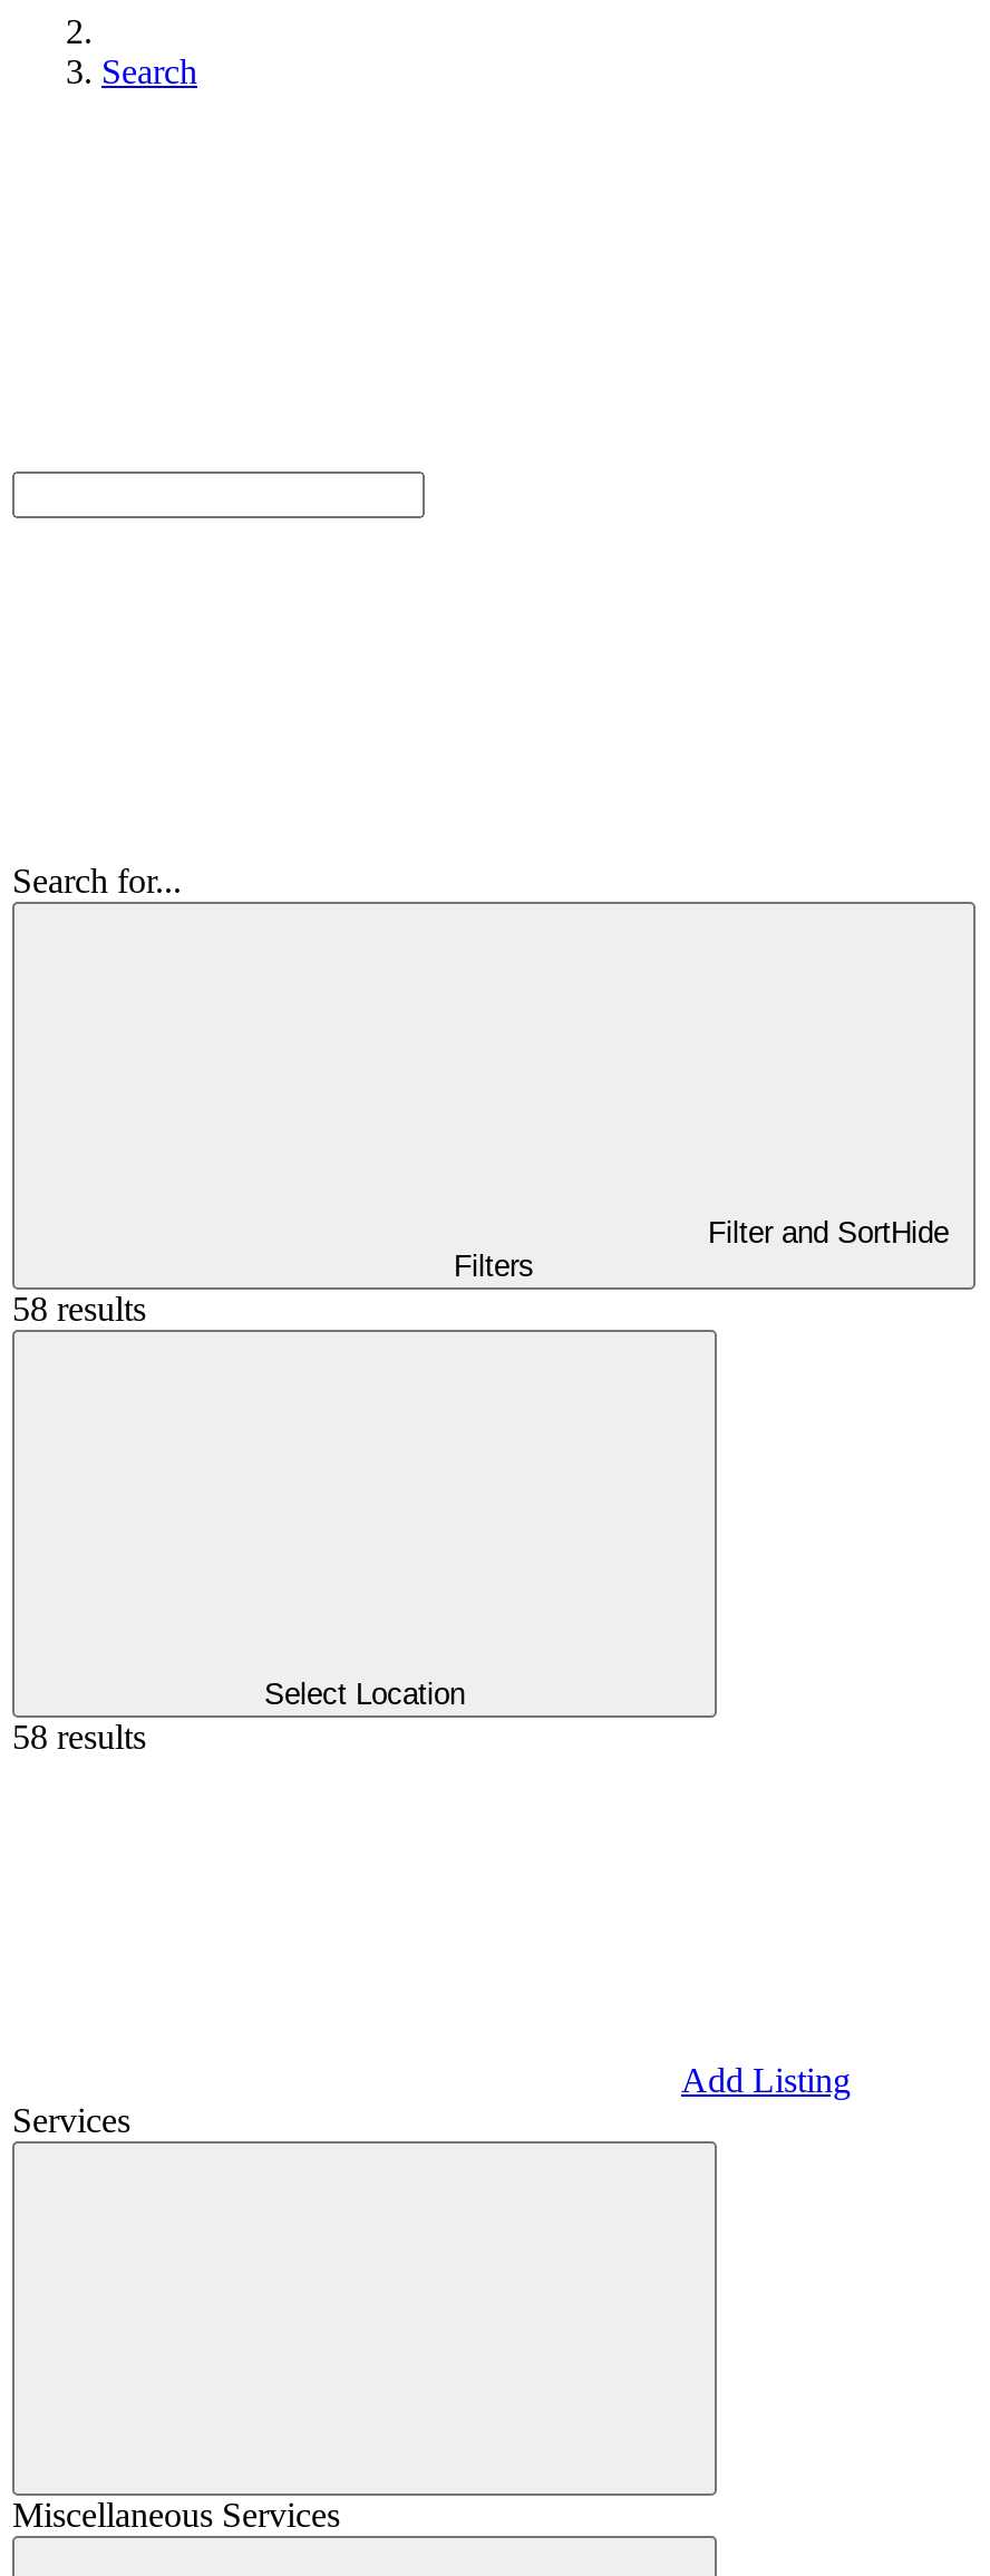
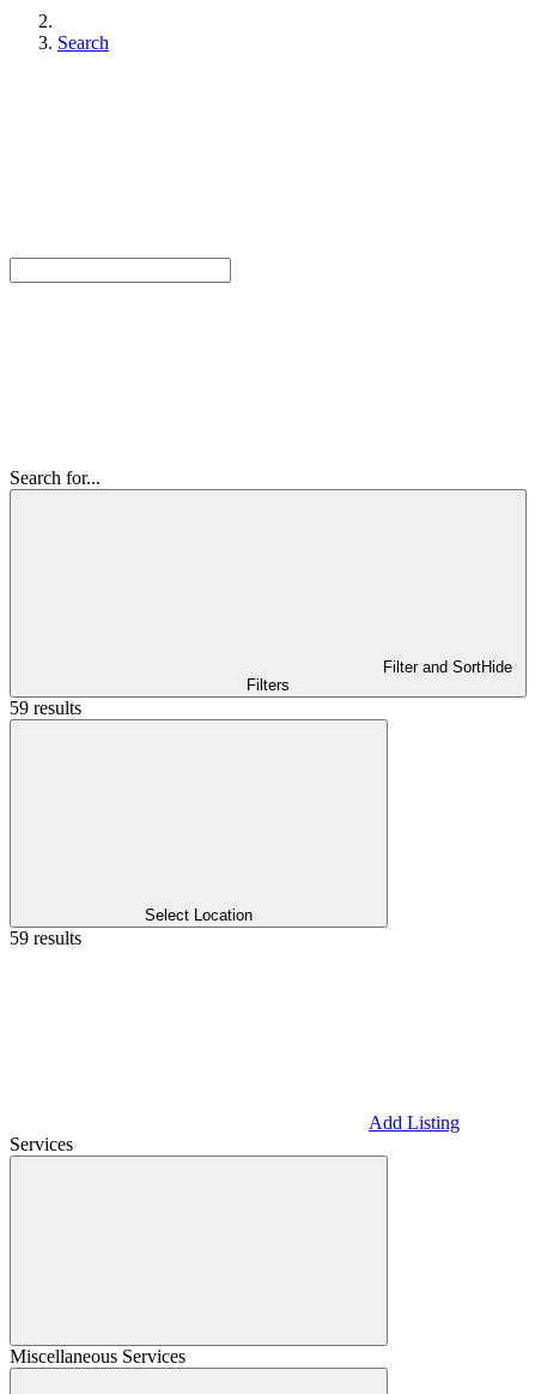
[12,1290,146,1328] 58 results -> [10,698,81,718] 59 results
[12,1718,146,1756] 58 results -> [10,928,81,948] 59 results

